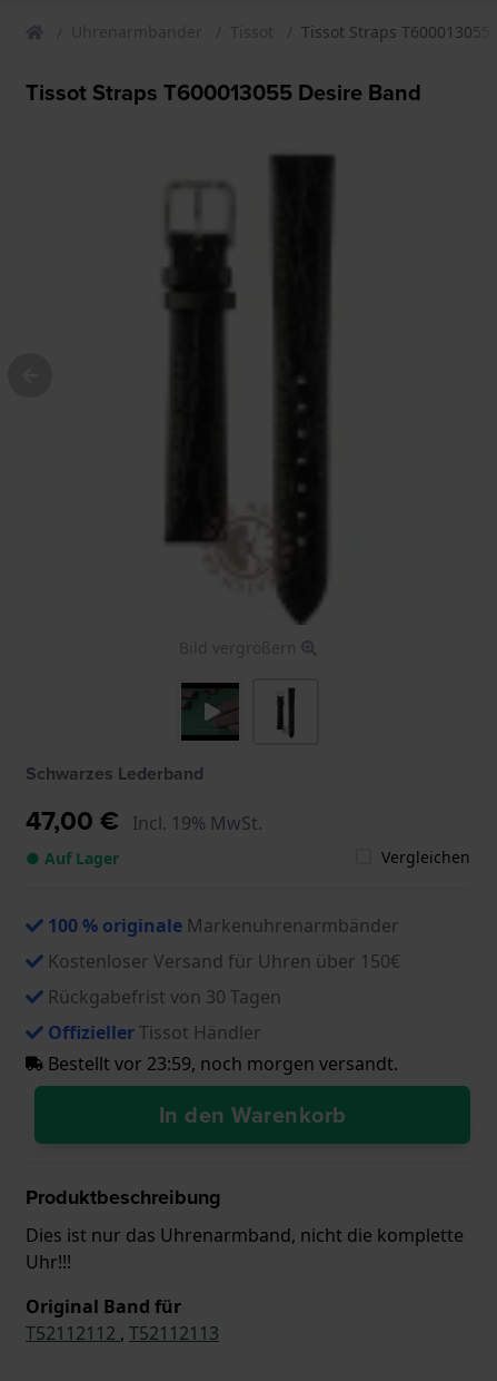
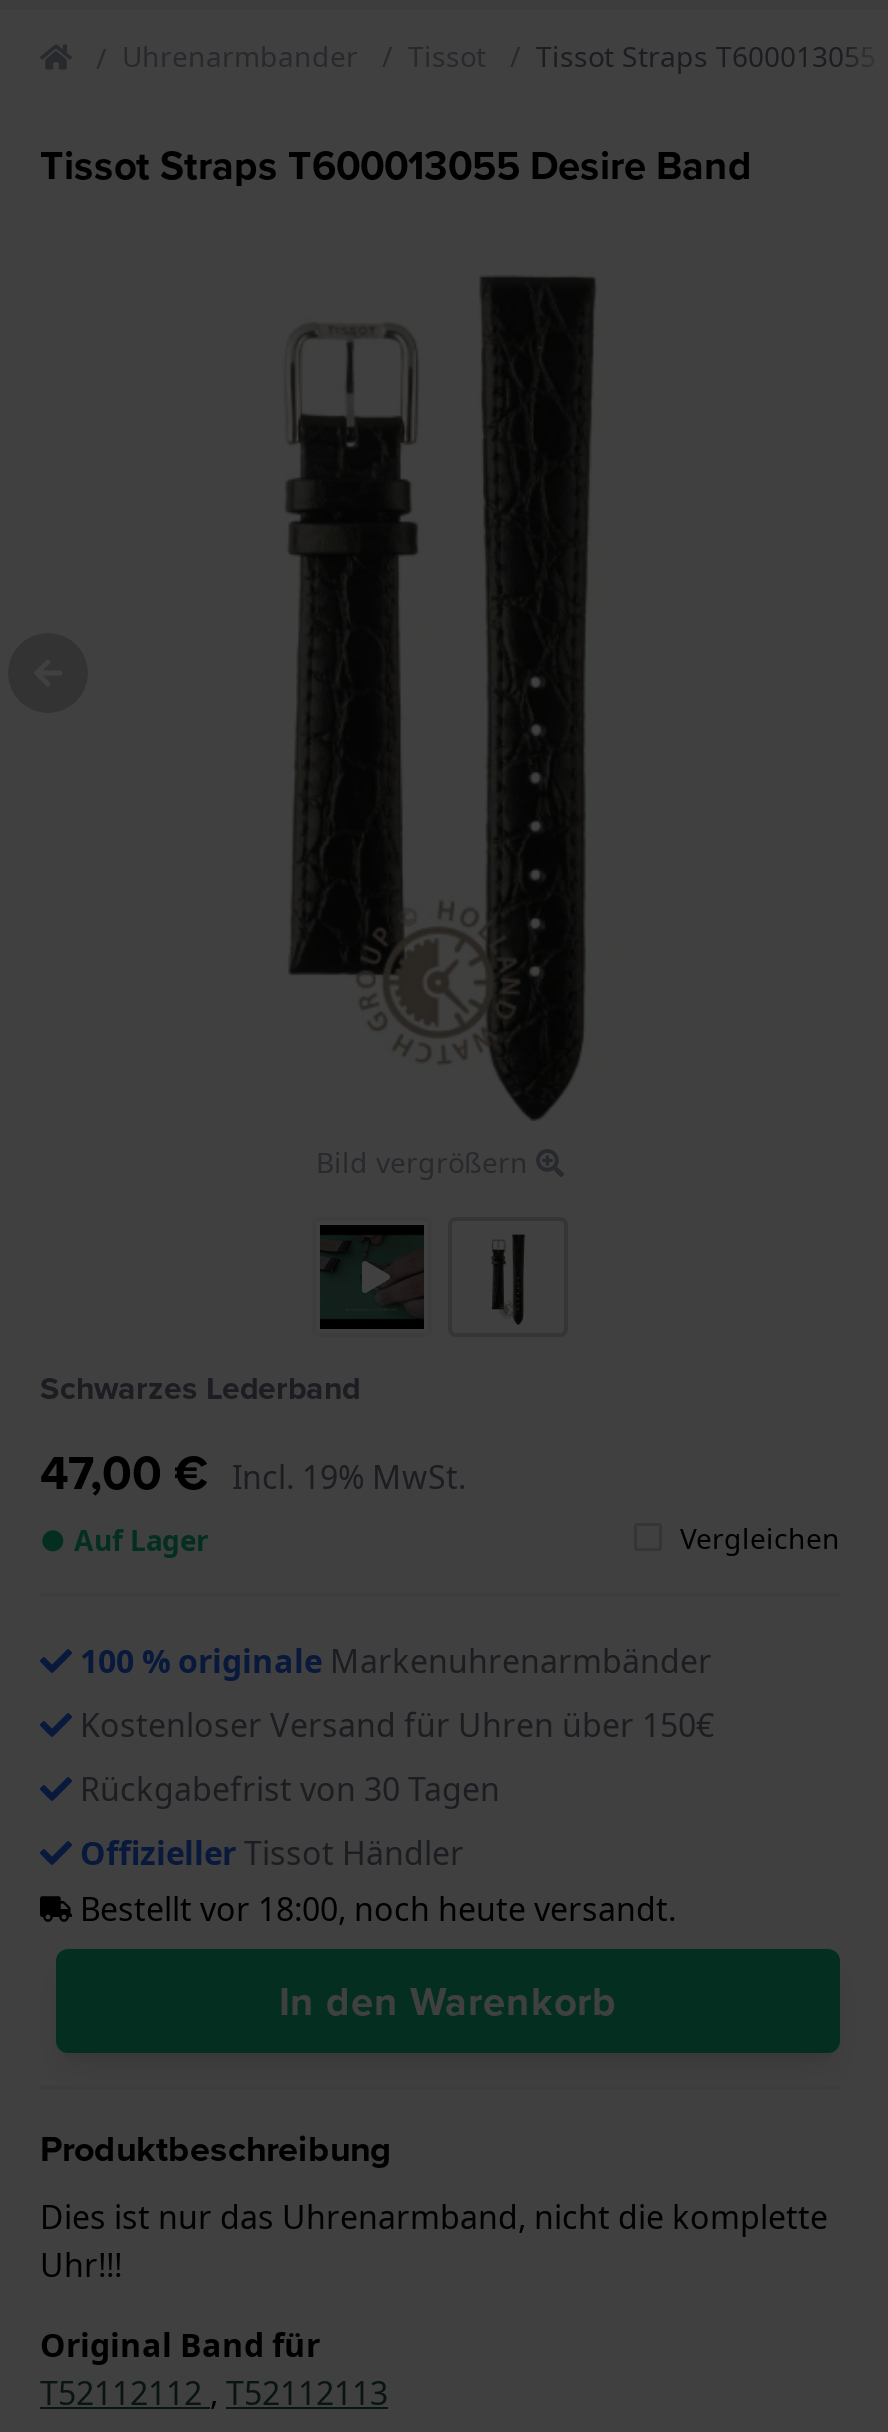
[43,1051,398,1076] Bestellt vor 23:59, noch morgen versandt. -> [72,1887,676,1931] Bestellt vor 18:00, noch heute versandt.

